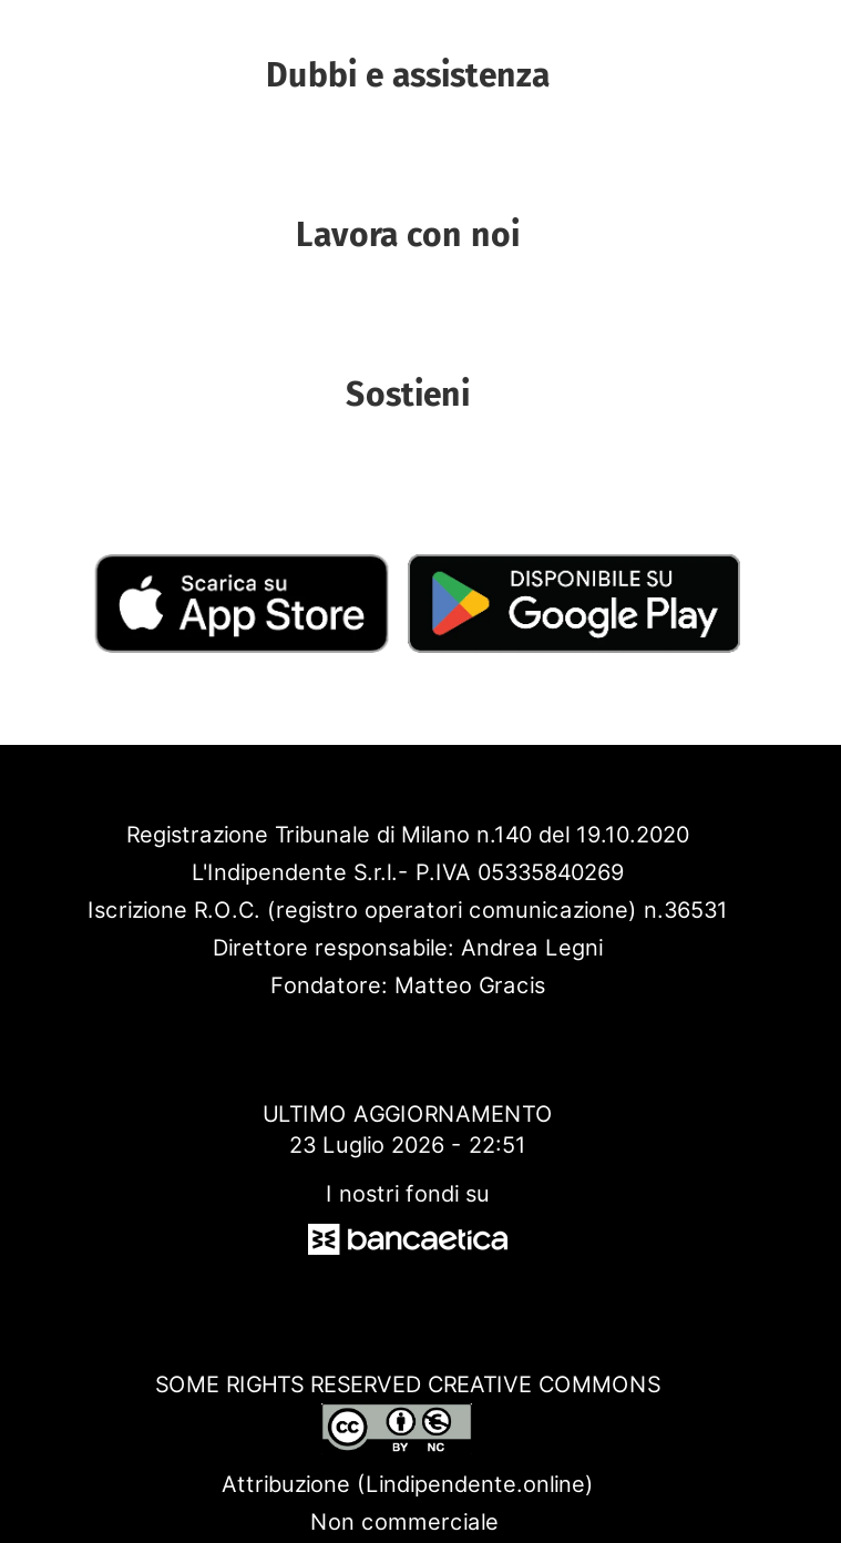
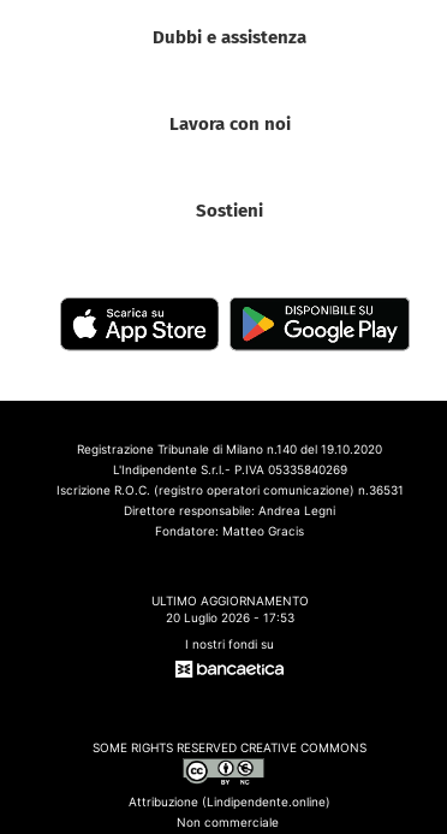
[289,1130,526,1157] 23 Luglio 2026 - 22:51 -> [165,610,294,624] 20 Luglio 2026 - 17:53

